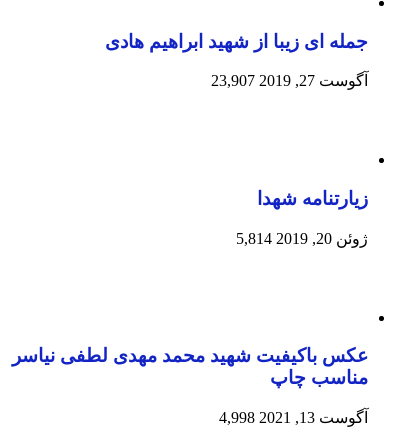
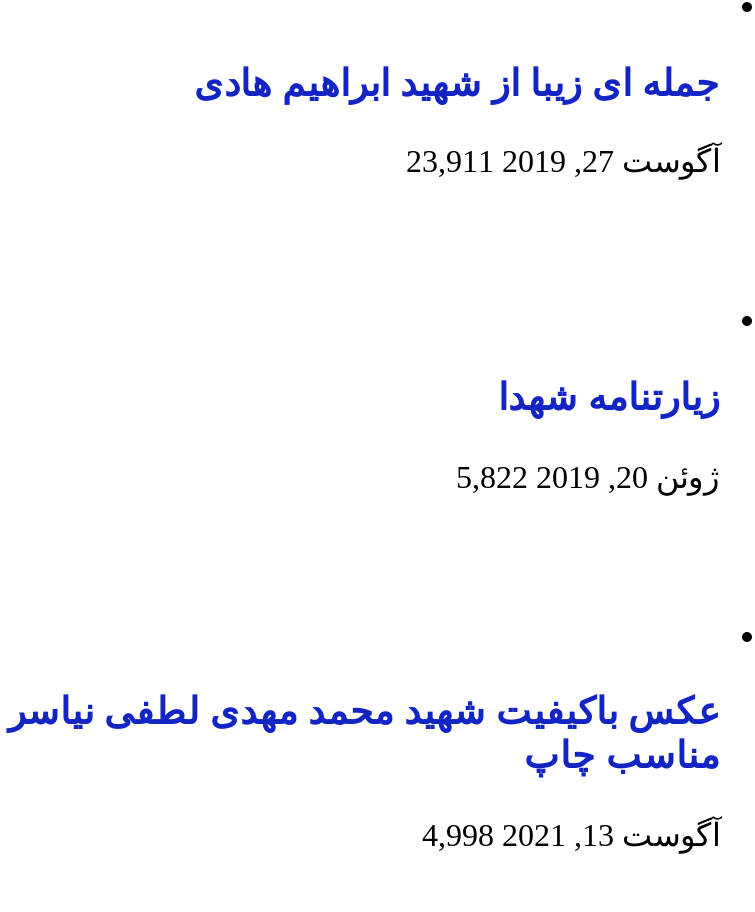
[211,72,255,89] 23,907 -> [406,145,494,179] 23,911
[236,230,272,247] 5,814 -> [456,460,528,494] 5,822

